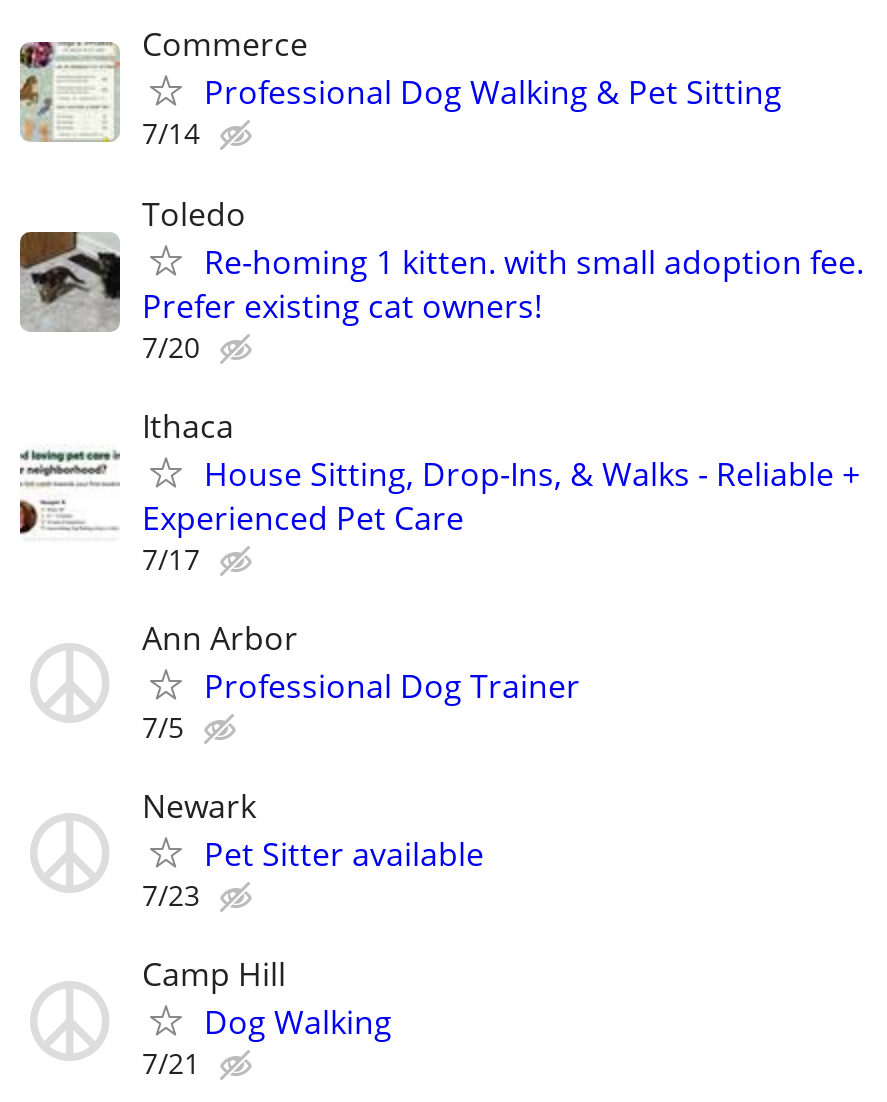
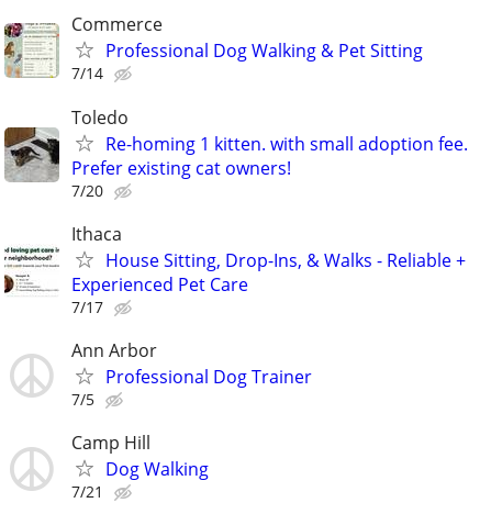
[142,784,484,914] Newark | Pet Sitter available | 7/23 -> none

